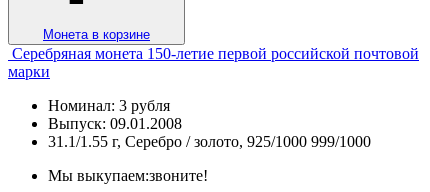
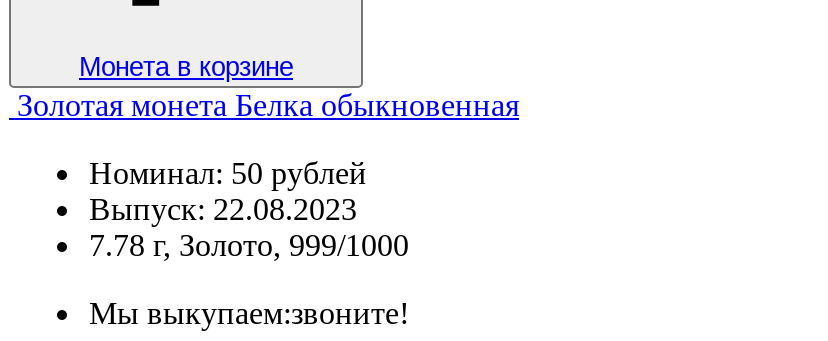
[8,45,419,80] Серебряная монета 150-летие первой российской почтовой | марки -> [17,88,519,122] Золотая монета Белка обыкновенная
[48,97,371,150] Номинал: 3 рубля | Выпуск: 09.01.2008 | 31.1/1.55 г, Серебро / золото, 925/1000 999/1000 -> [89,156,409,262] Номинал: 50 рублей | Выпуск: 22.08.2023 | 7.78 г, Золото, 999/1000

